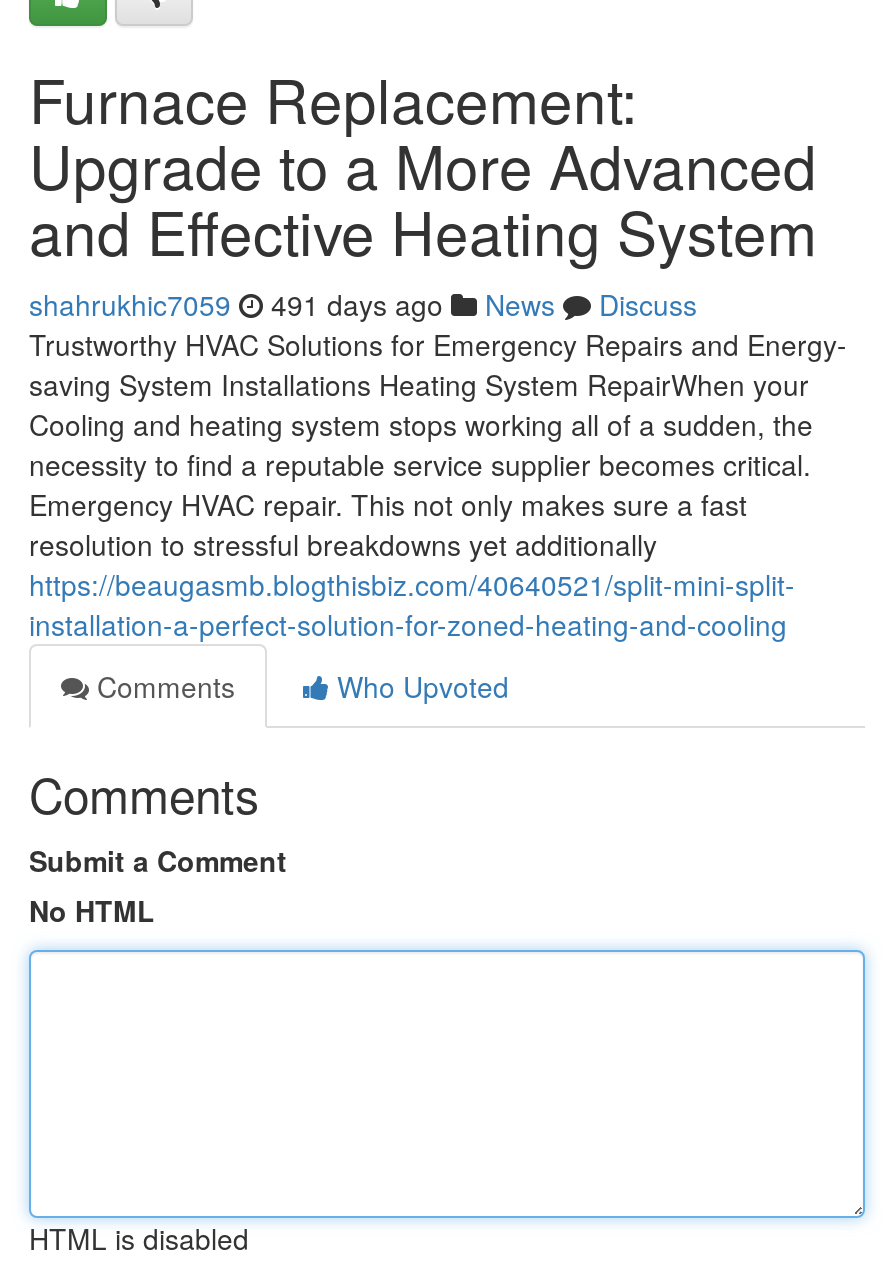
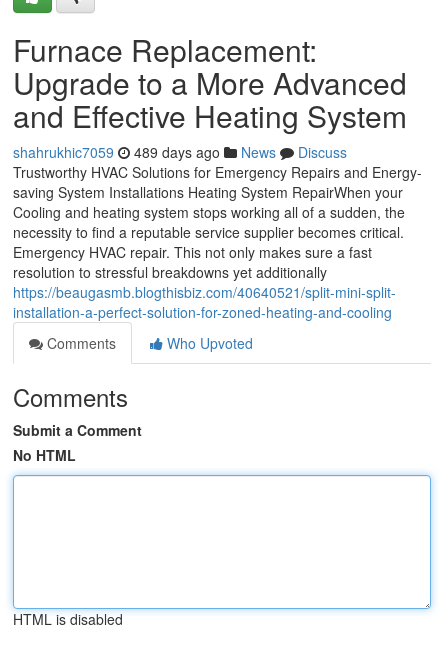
[29,284,697,324] shahrukhic7059 491 days ago News Discuss -> [13,142,347,162] shahrukhic7059 489 days ago News Discuss

